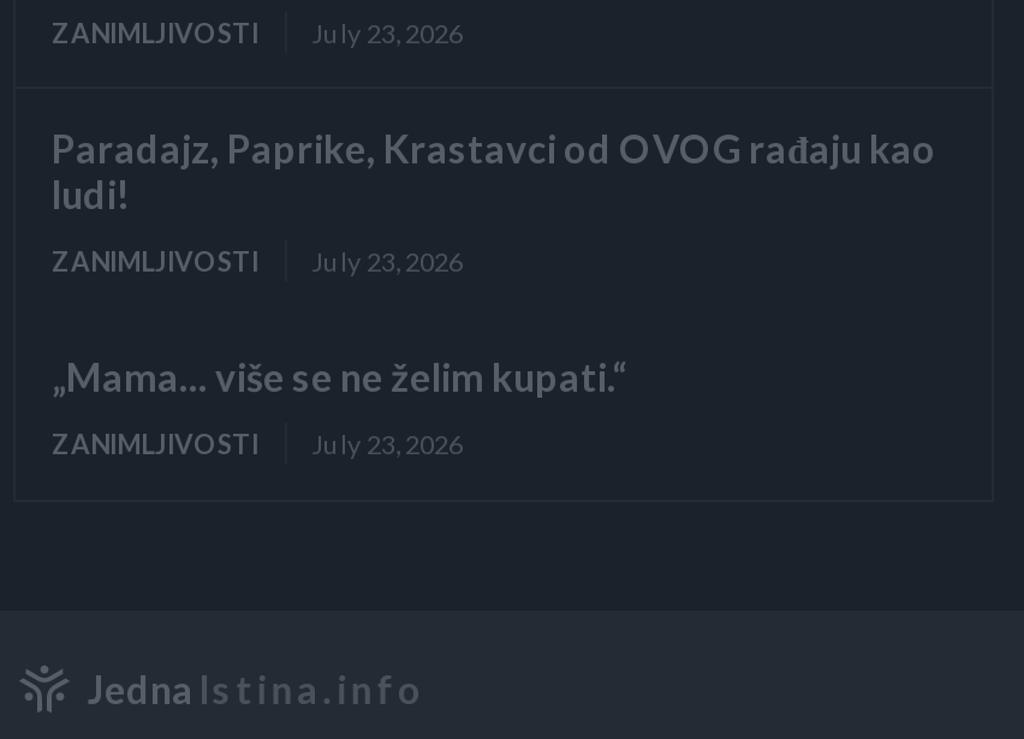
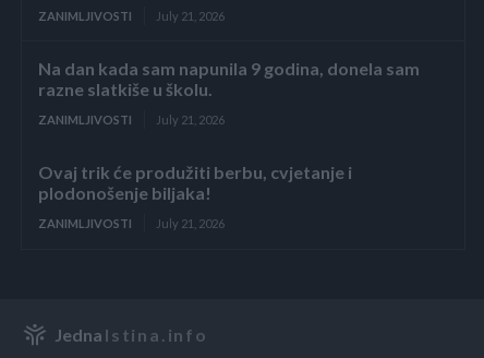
[52,16,463,47] ZANIMLJIVOSTI July 23, 2026 -> [38,8,225,22] ZANIMLJIVOSTI July 21, 2026
[52,124,936,215] Paradajz, Paprike, Krastavci od OVOG rađaju kao | ludi! -> [38,57,420,99] Na dan kada sam napunila 9 godina, donela sam | razne slatkiše u školu.
[52,244,463,275] ZANIMLJIVOSTI July 23, 2026 -> [38,112,225,126] ZANIMLJIVOSTI July 21, 2026
[52,352,626,398] „Mama… više se ne želim kupati.“ -> [38,161,352,203] Ovaj trik će produžiti berbu, cvjetanje i | plodonošenje biljaka!
[52,427,463,458] ZANIMLJIVOSTI July 23, 2026 -> [38,216,225,230] ZANIMLJIVOSTI July 21, 2026

